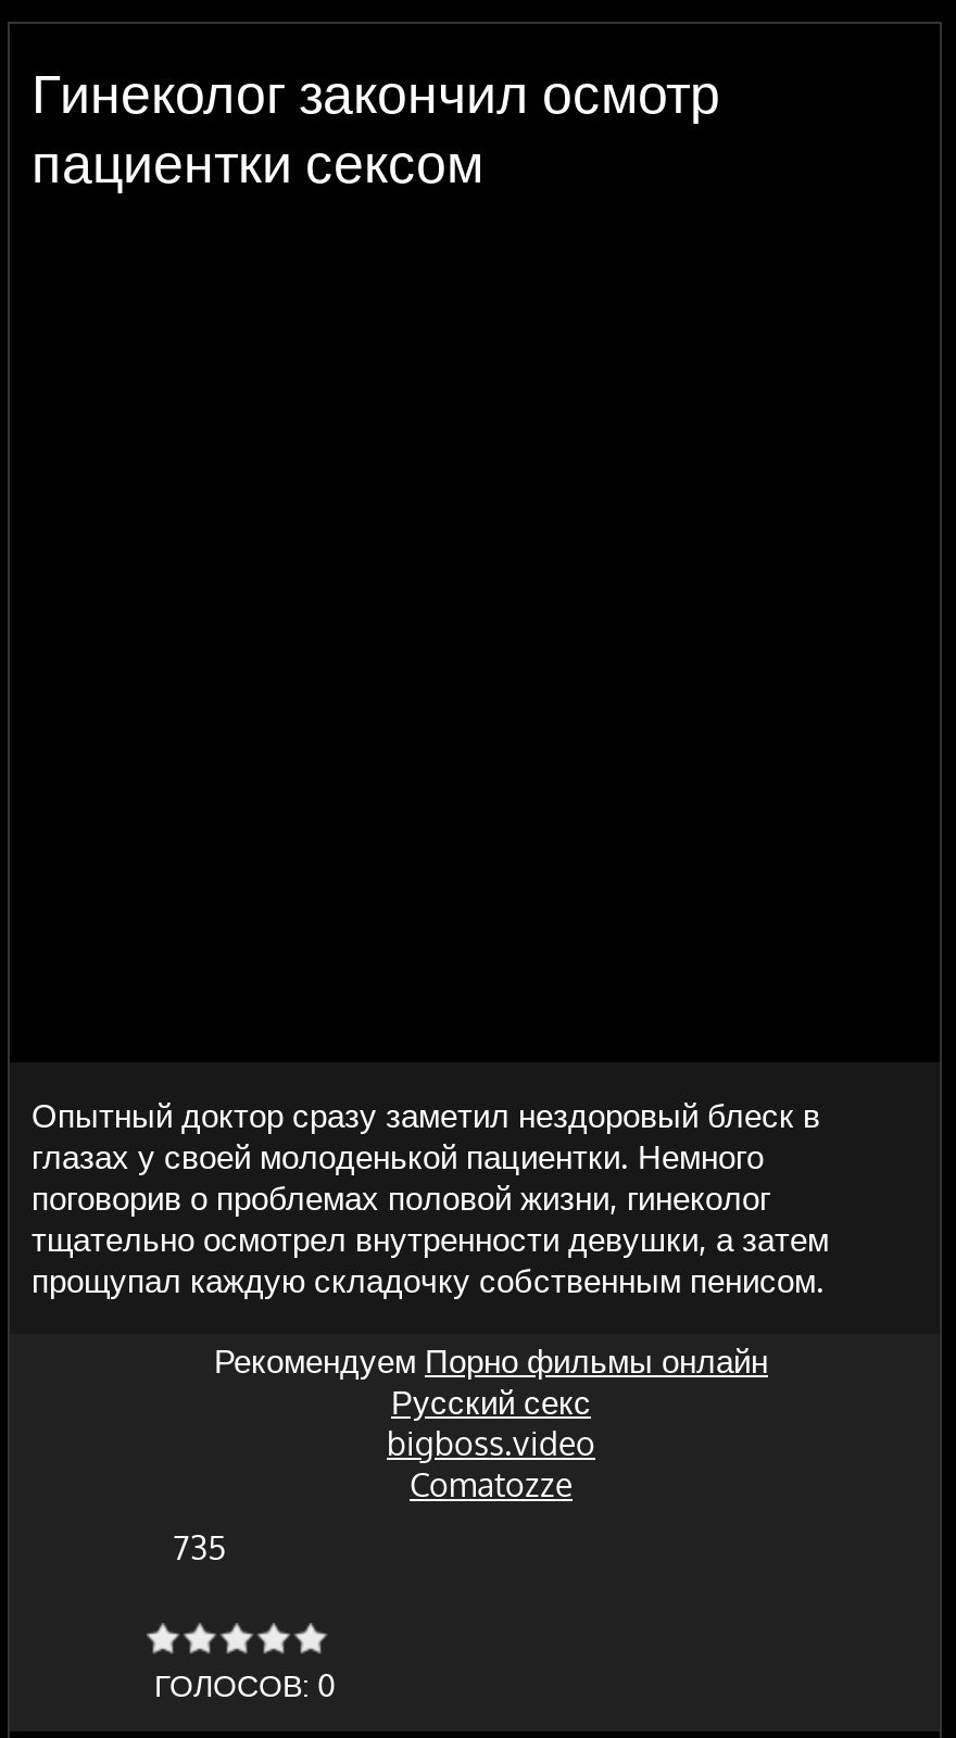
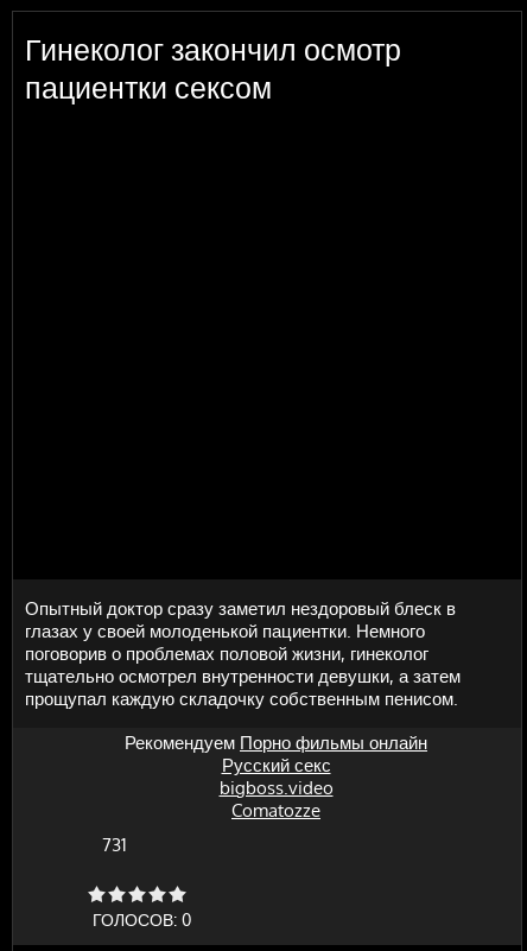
[173,1527,227,1569] 735 -> [102,833,127,856] 731

